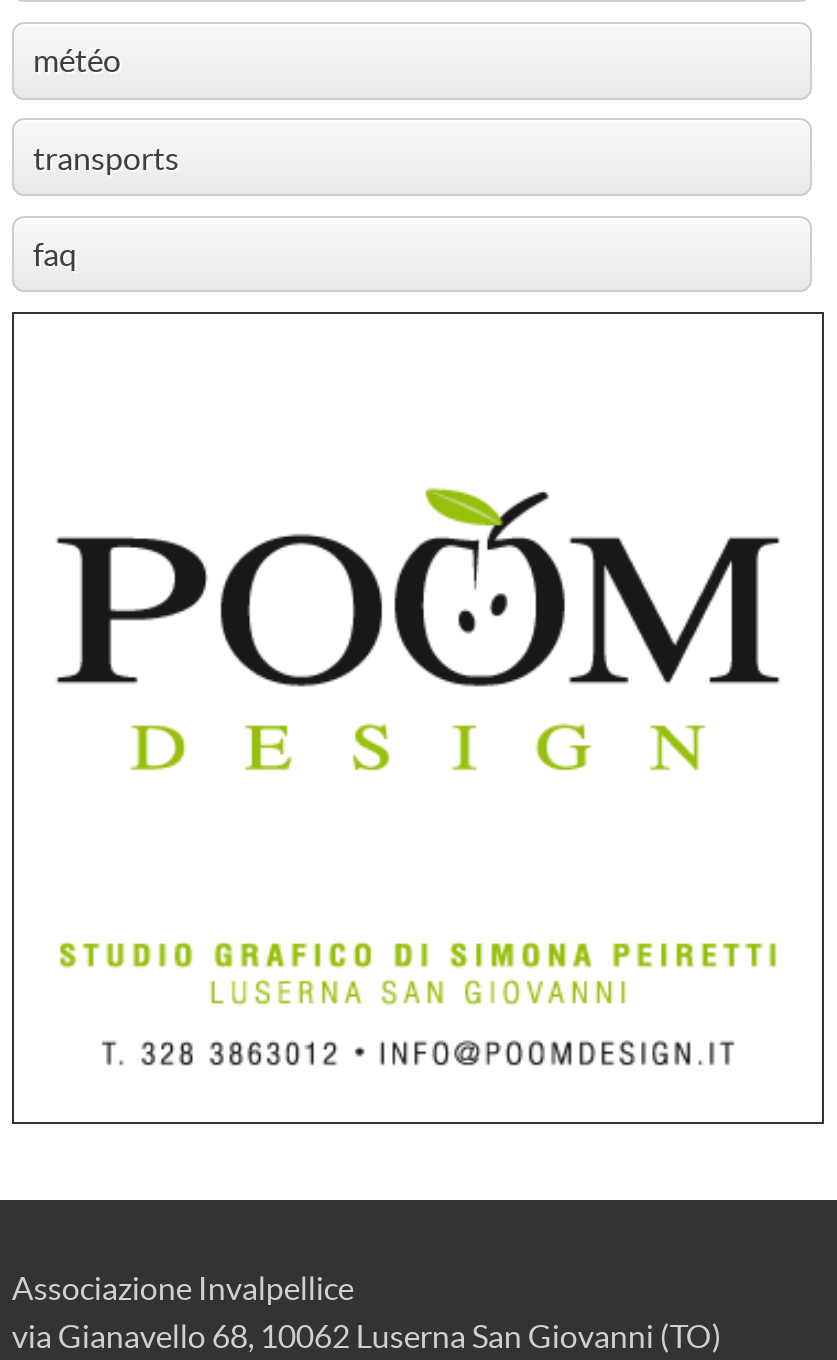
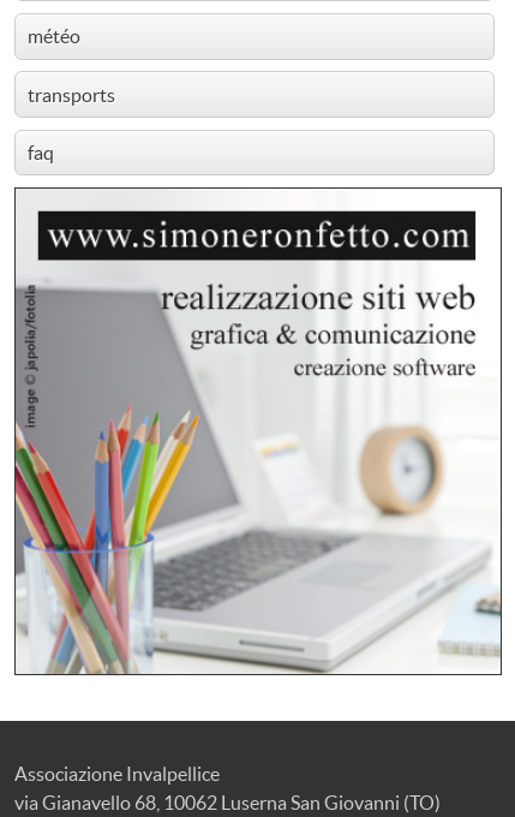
[12,350,822,1122] [image] -> [14,209,502,675] [image]

